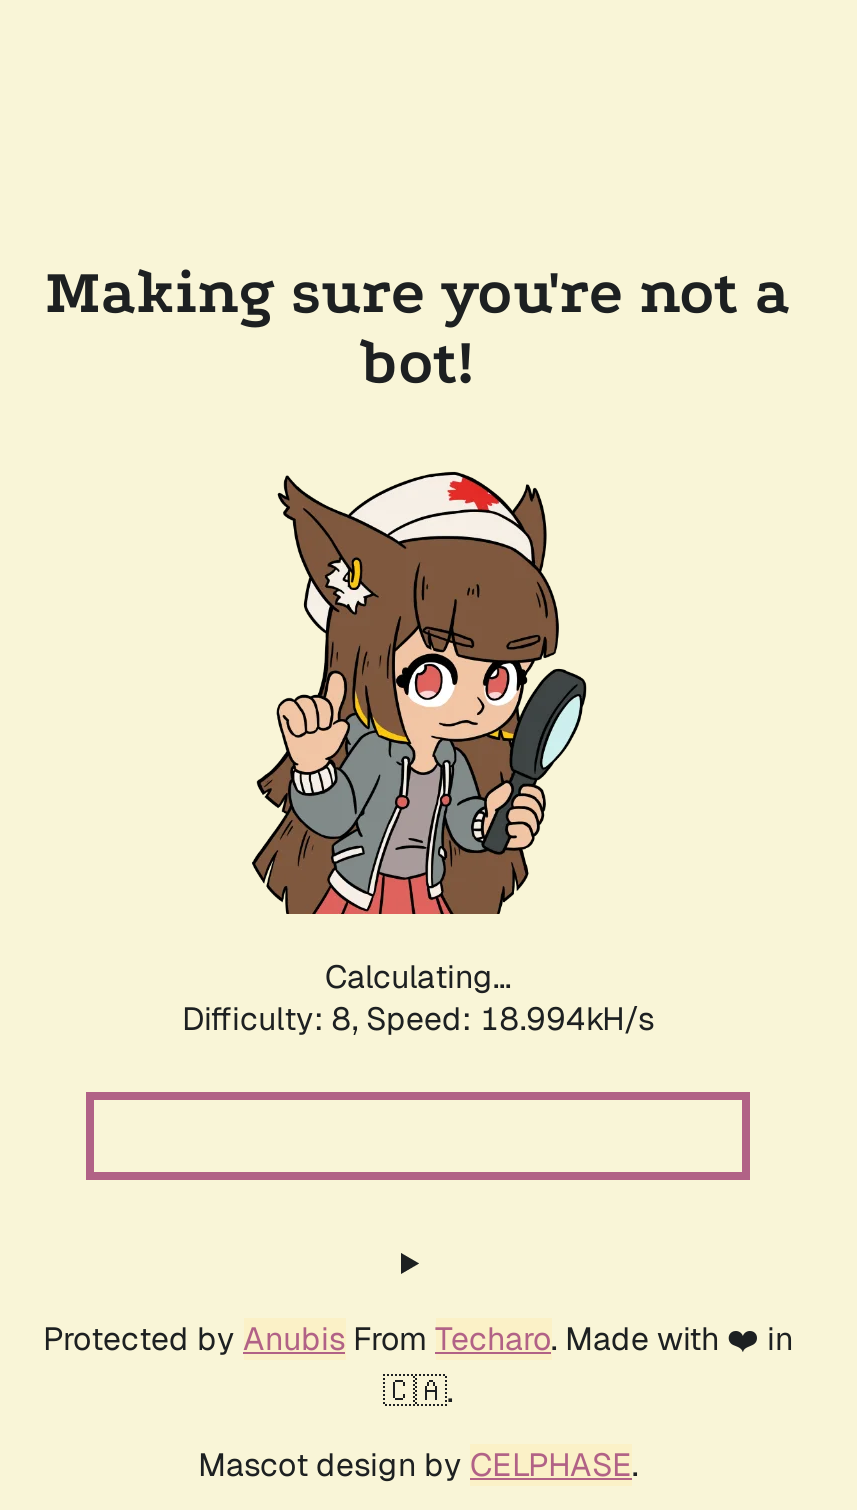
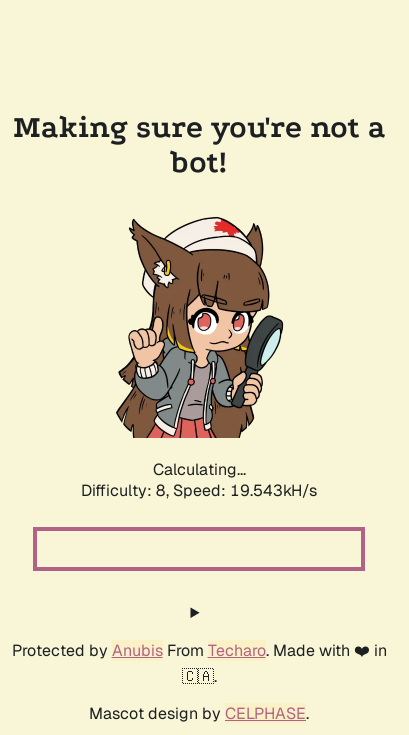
[182,998,654,1040] Difficulty: 8, Speed: 18.994kH/s -> [81,480,317,501] Difficulty: 8, Speed: 19.543kH/s

